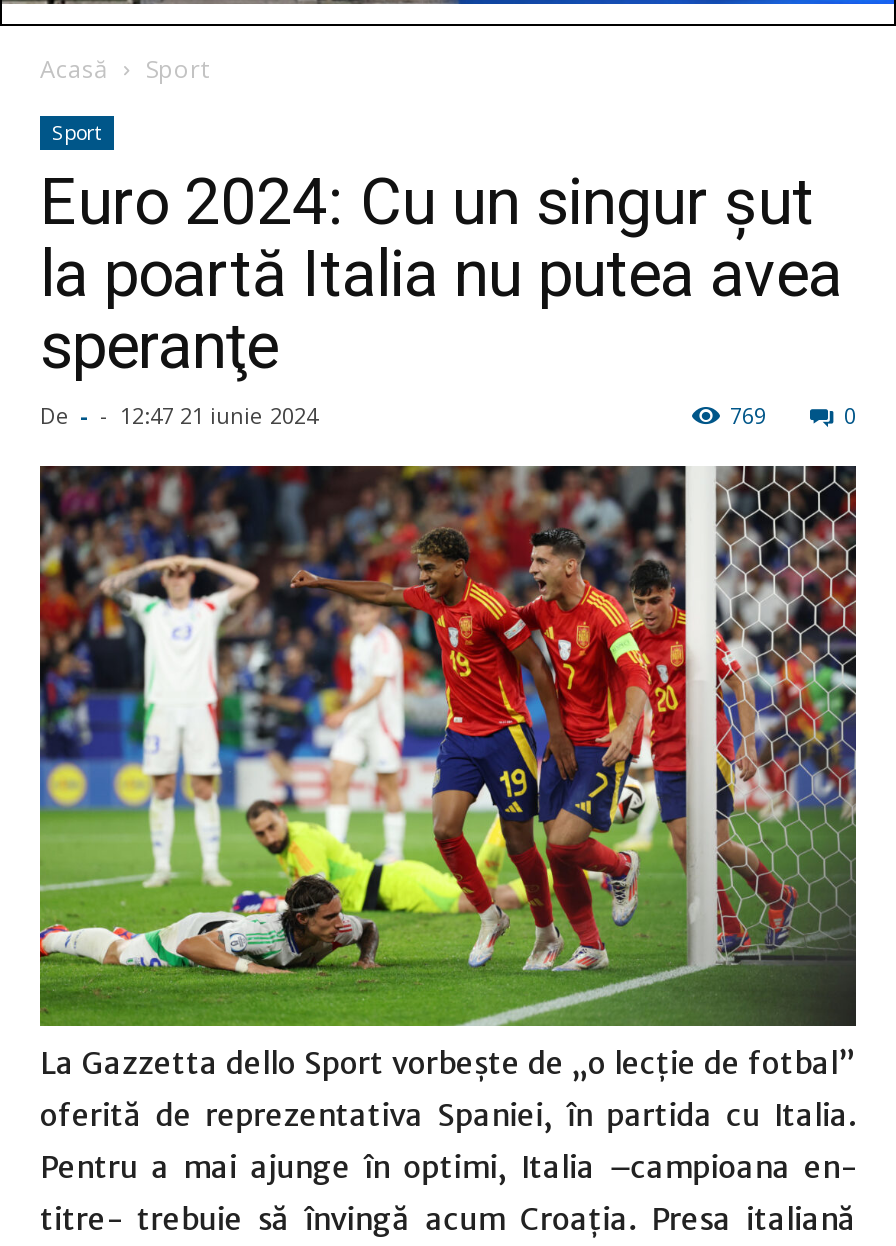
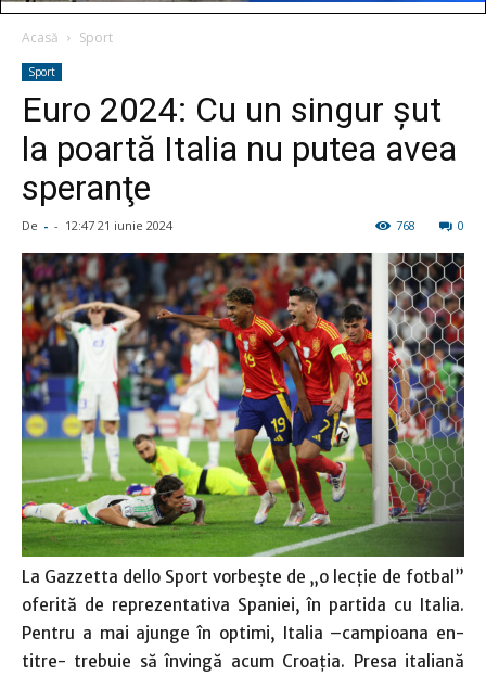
[730,400,766,430] 769 -> [396,217,415,233] 768

